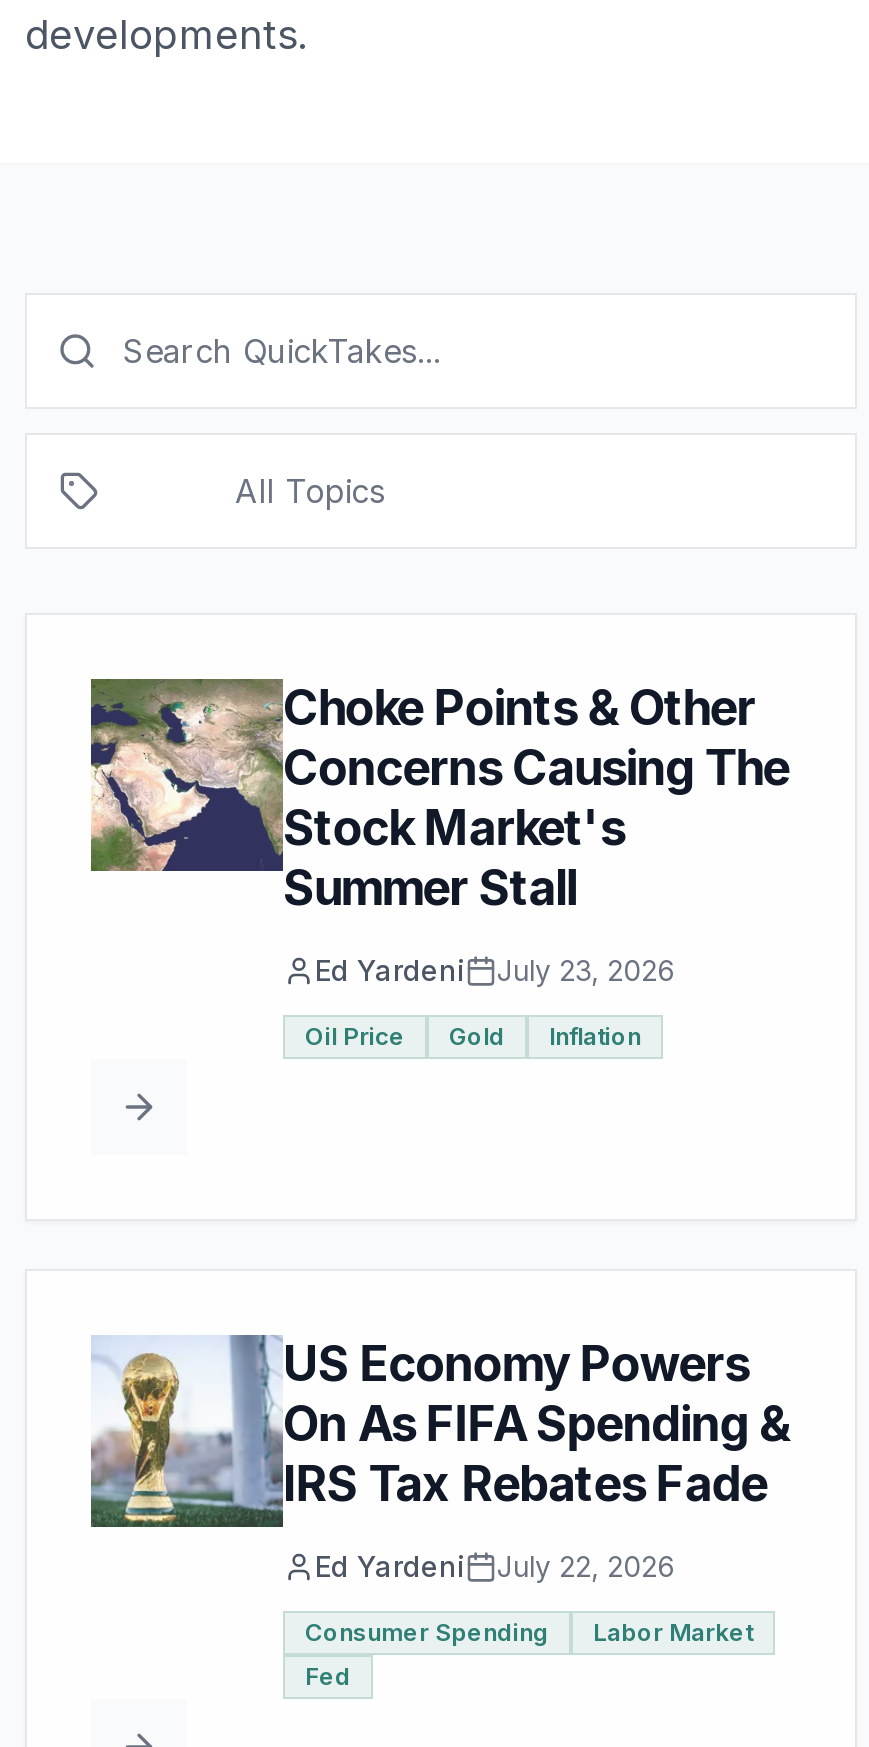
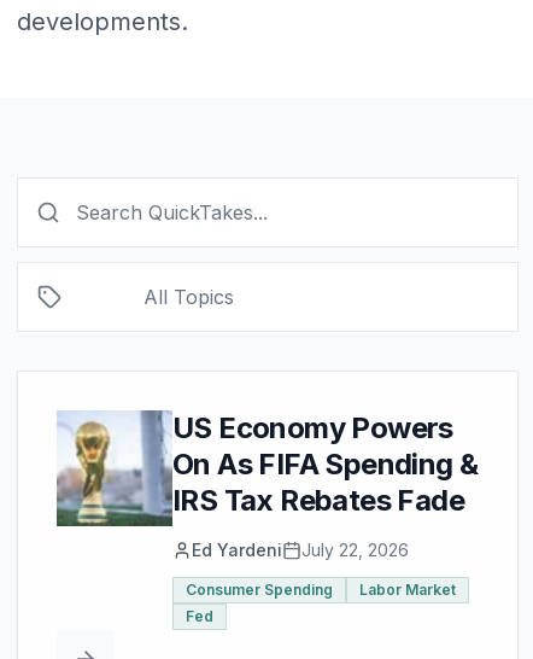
[89,677,789,1051] [image] | Choke Points & Other | Concerns Causing The | Stock Market's | Summer Stall | Ed Yardeni | July 23, 2026 | Oil Price | Gold | Inflation -> none

